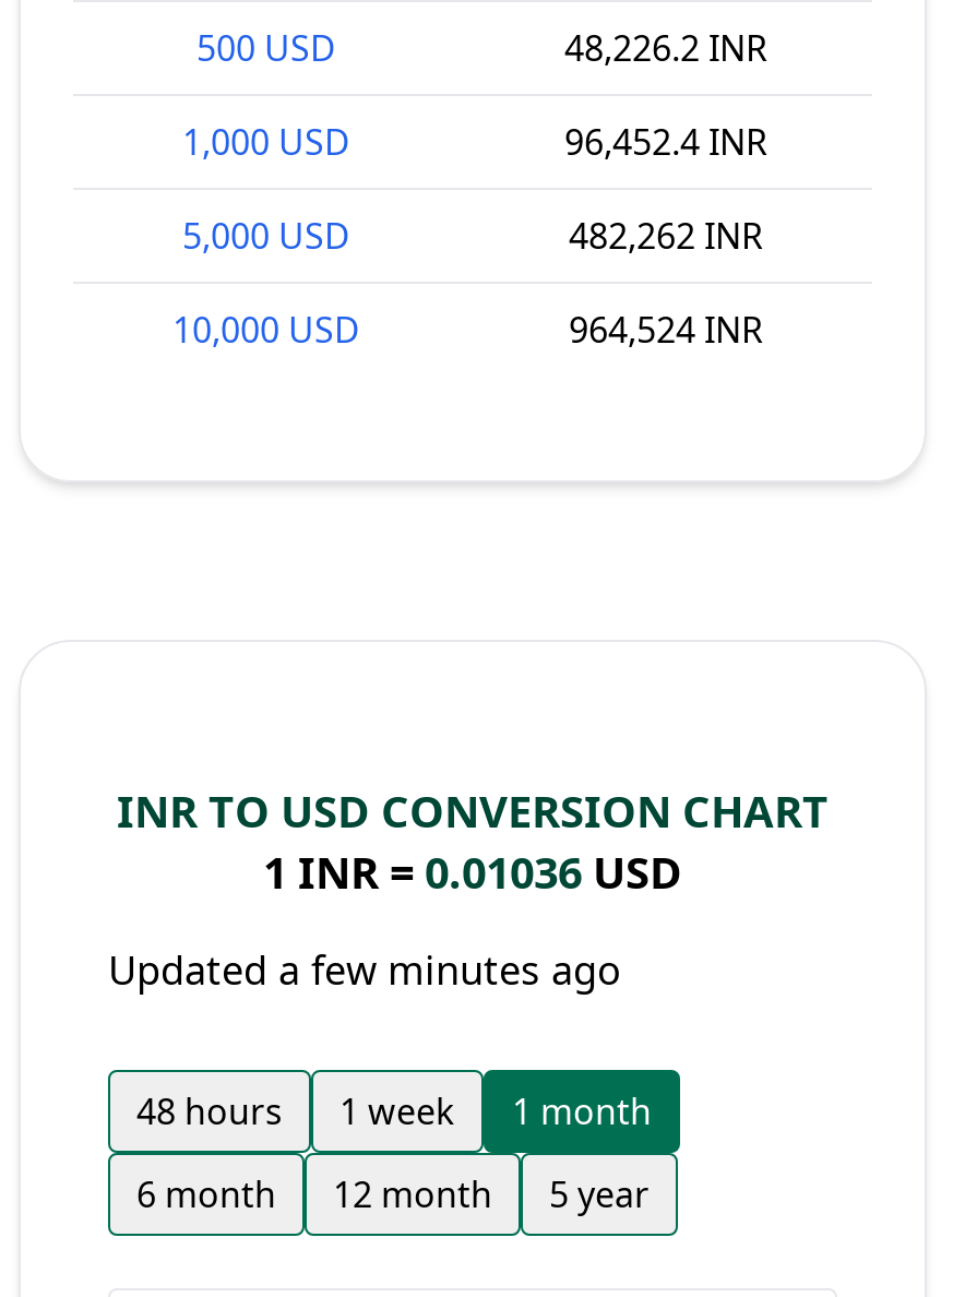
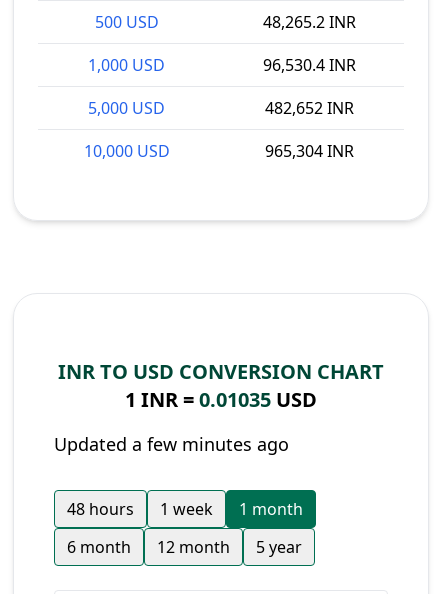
[564,24,767,72] 48,226.2 INR -> [263,11,356,33] 48,265.2 INR
[564,118,767,166] 96,452.4 INR -> [263,54,356,76] 96,530.4 INR
[569,212,763,260] 482,262 INR -> [265,97,354,119] 482,652 INR
[569,306,763,354] 964,524 INR -> [265,140,354,162] 965,304 INR
[263,843,682,902] 1 INR = 0.01036 USD -> [125,386,317,413] 1 INR = 0.01035 USD

